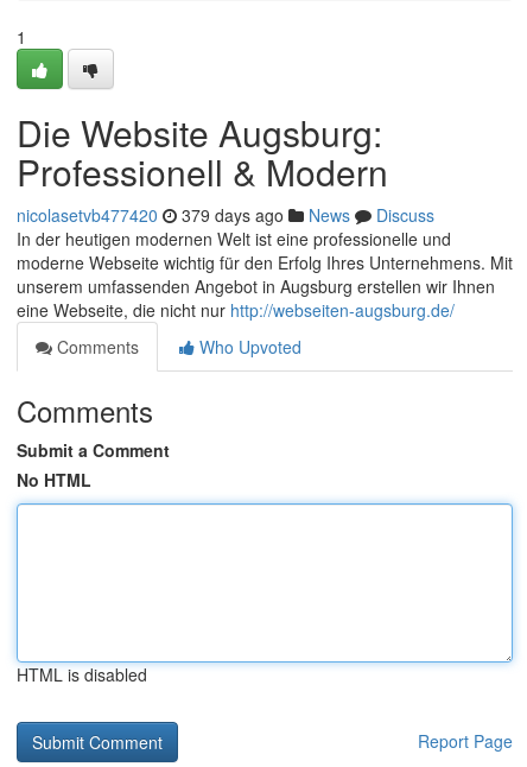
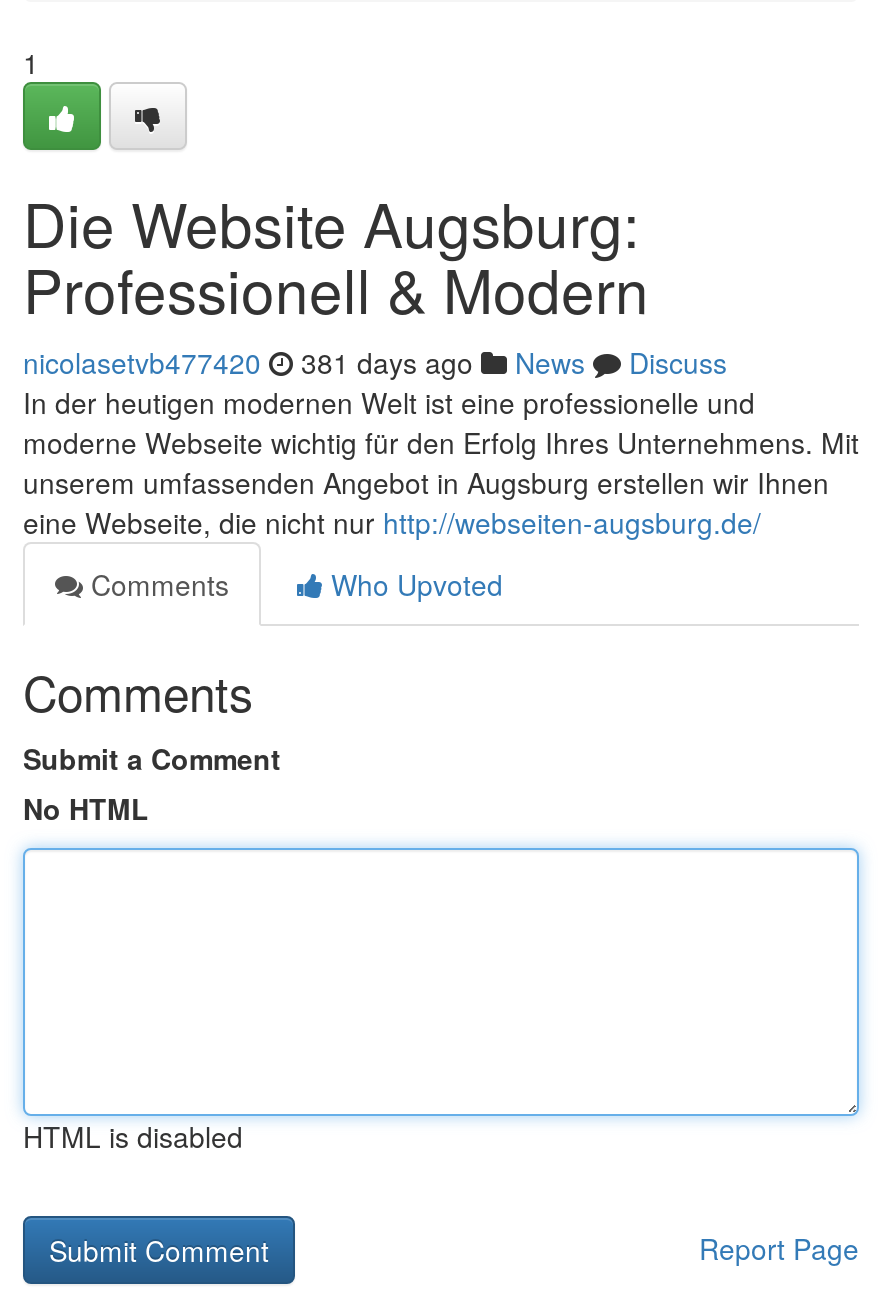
[17,203,434,227] nicolasetvb477420 379 days ago News Discuss -> [23,342,727,382] nicolasetvb477420 381 days ago News Discuss

